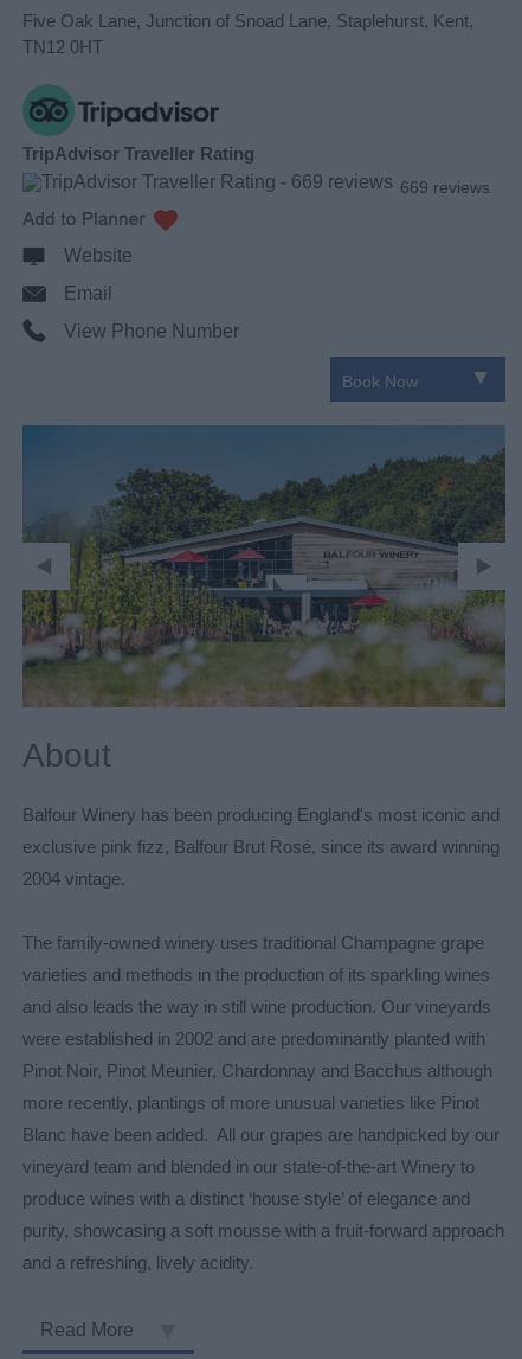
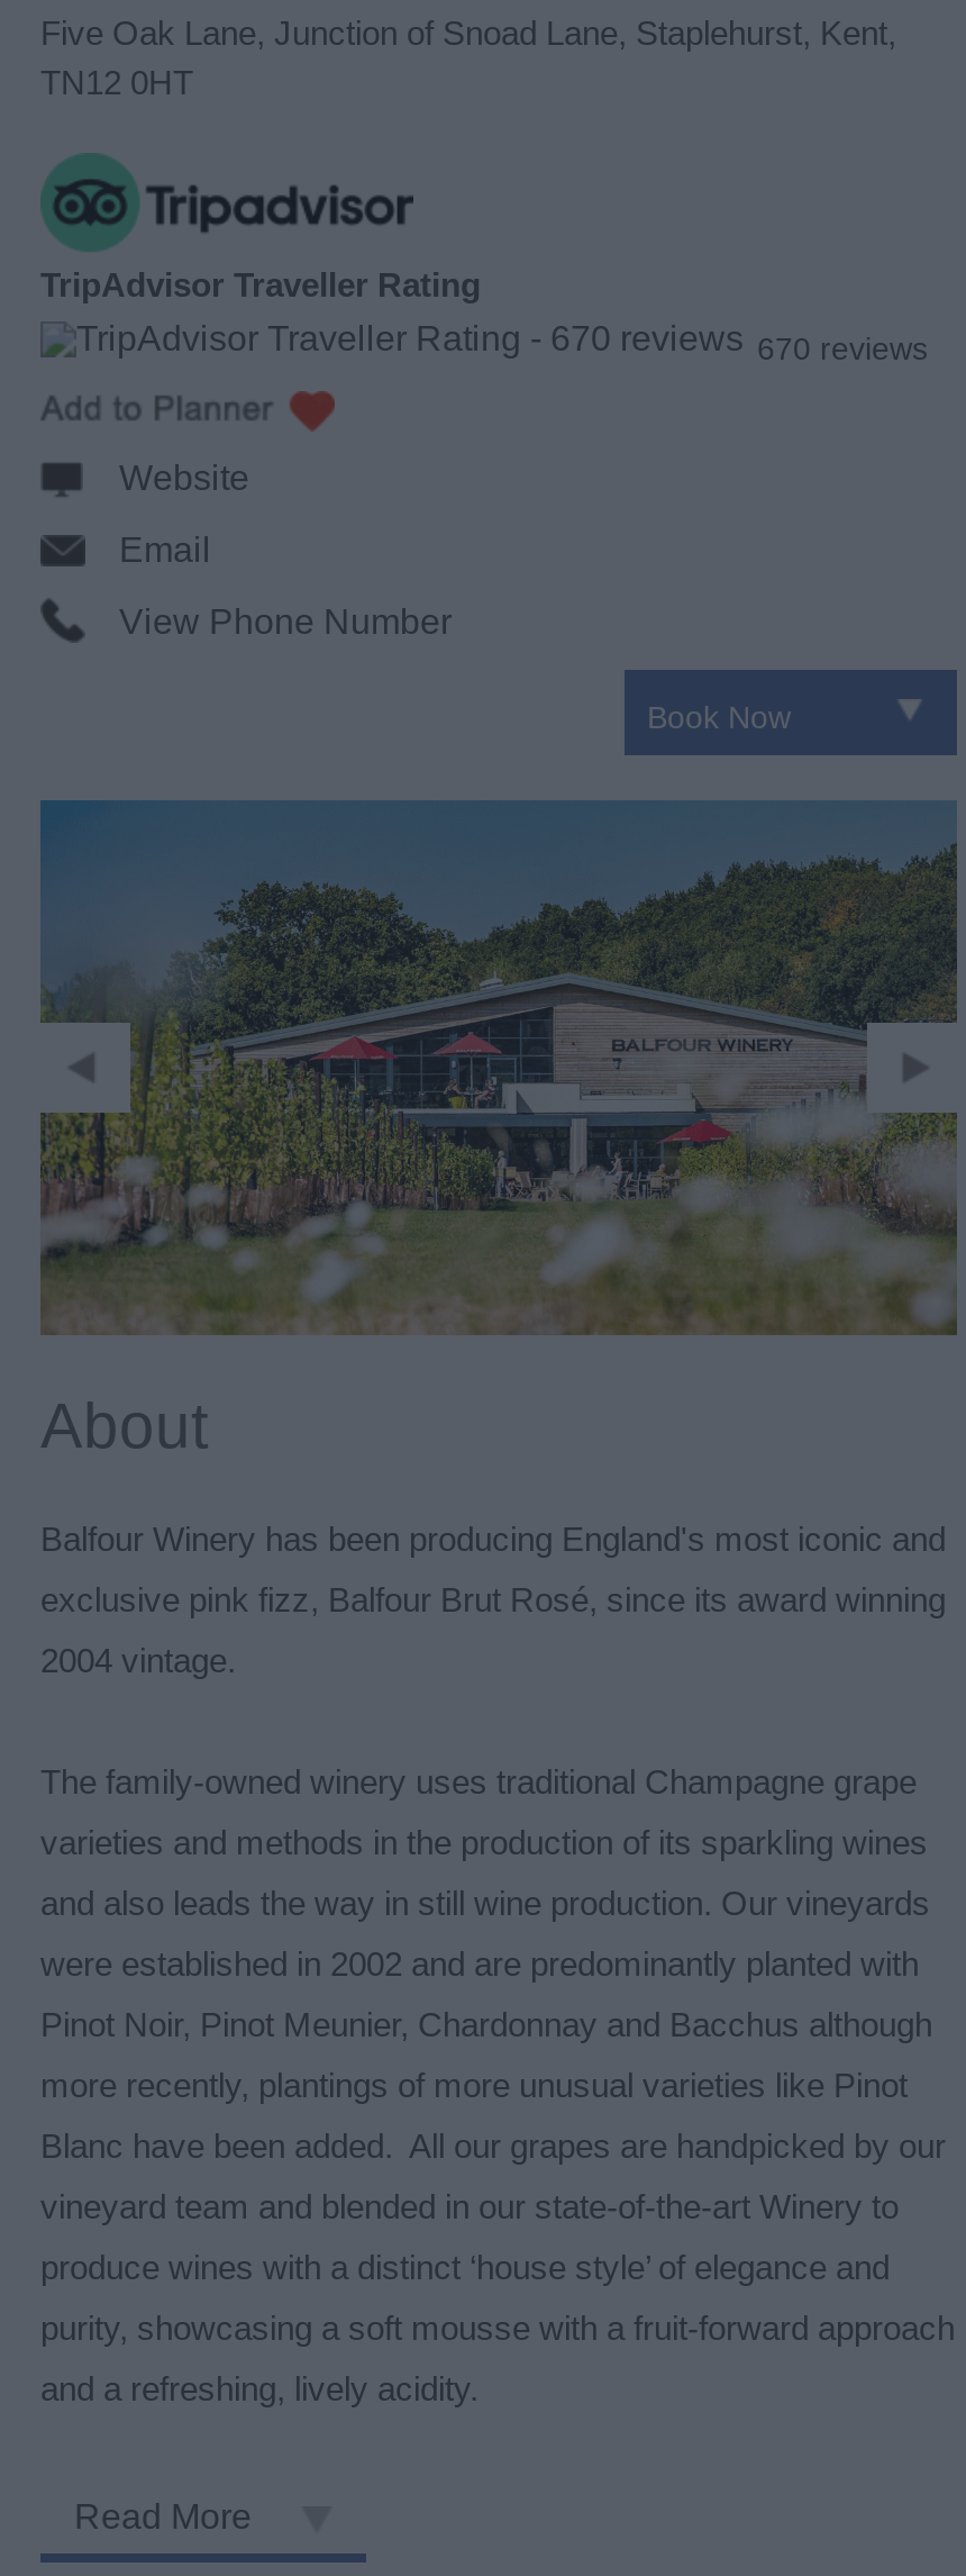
[400,177,490,196] 669 reviews -> [757,330,928,366] 670 reviews

